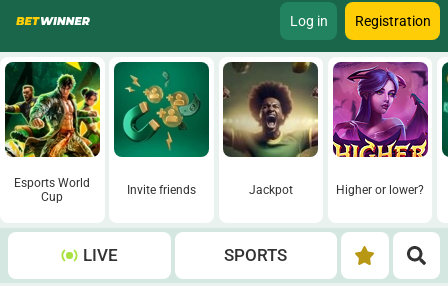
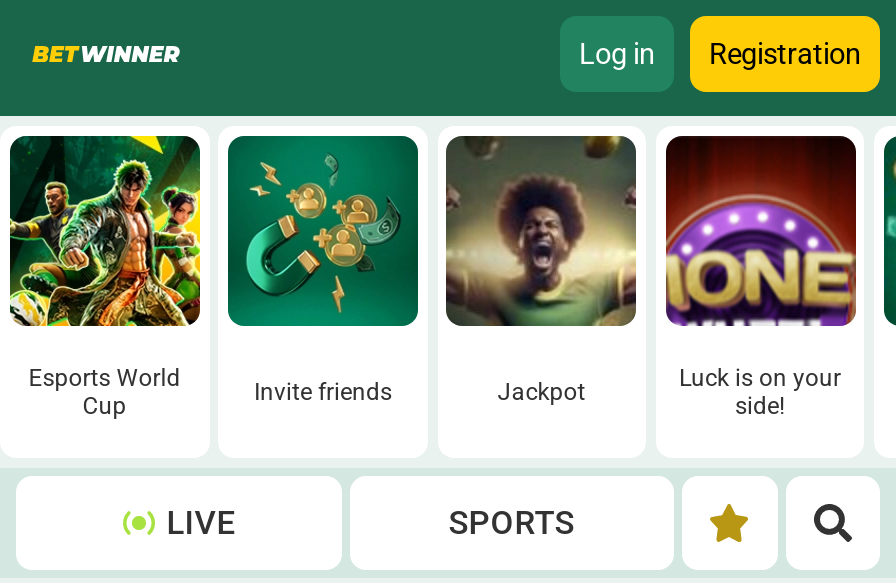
[332,61,429,197] [image] | Higher or lower? -> [664,134,858,420] [image] | Luck is on your | side!

